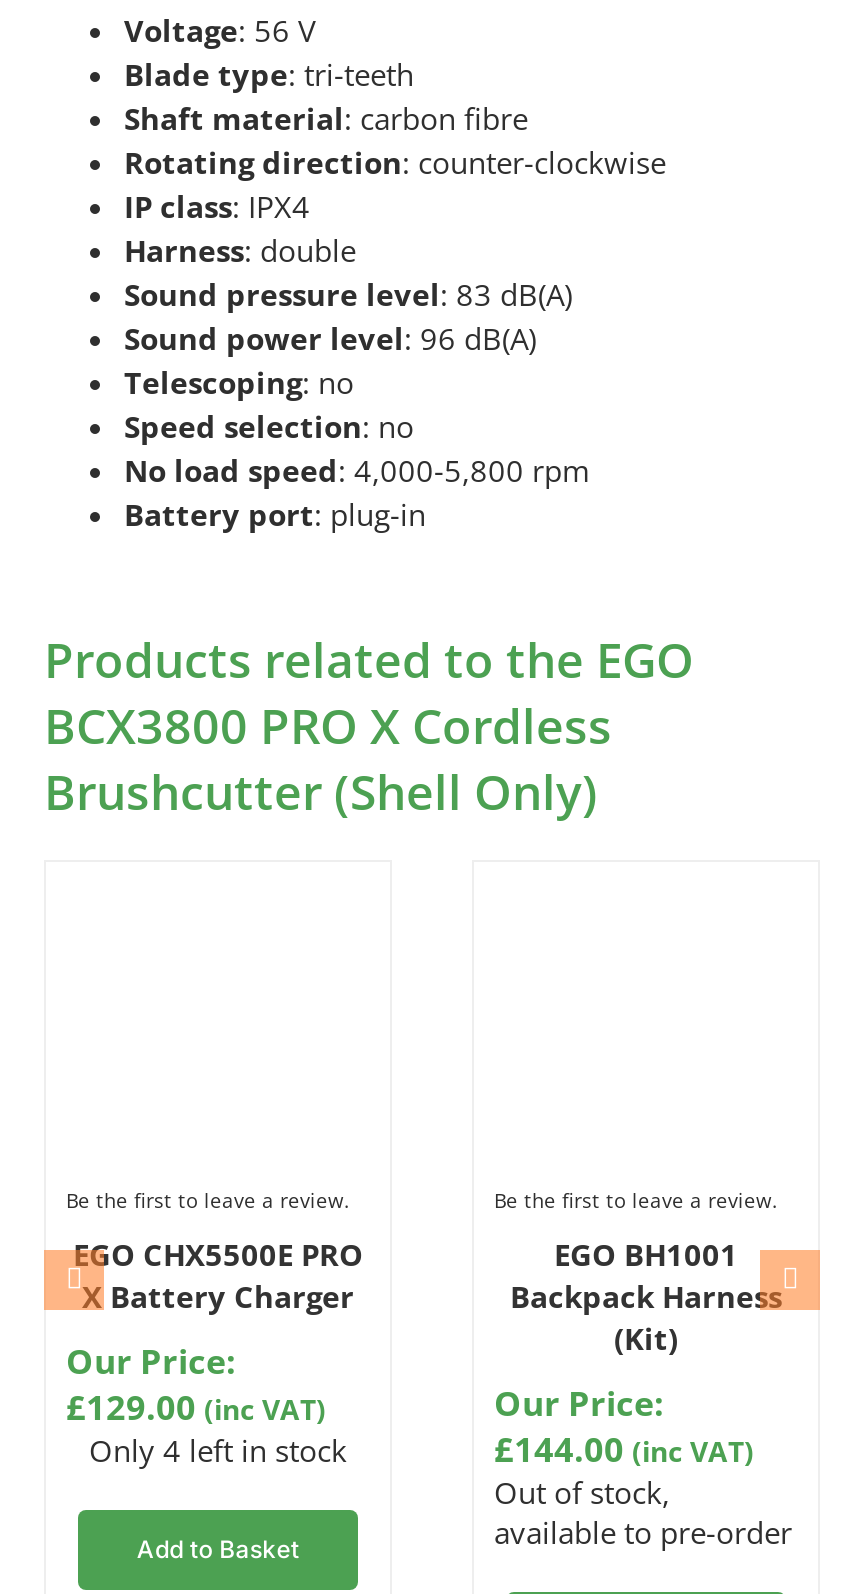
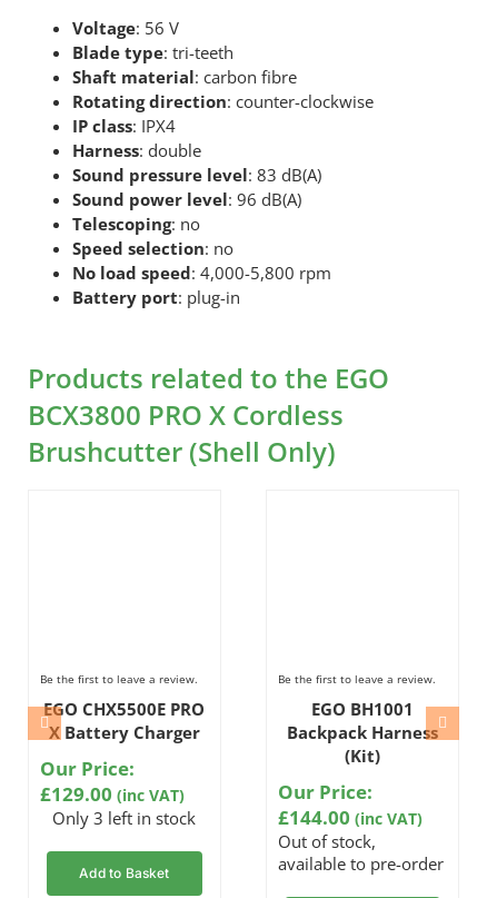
[89,1431,347,1471] Only 4 left in stock -> [53,807,196,830] Only 3 left in stock

